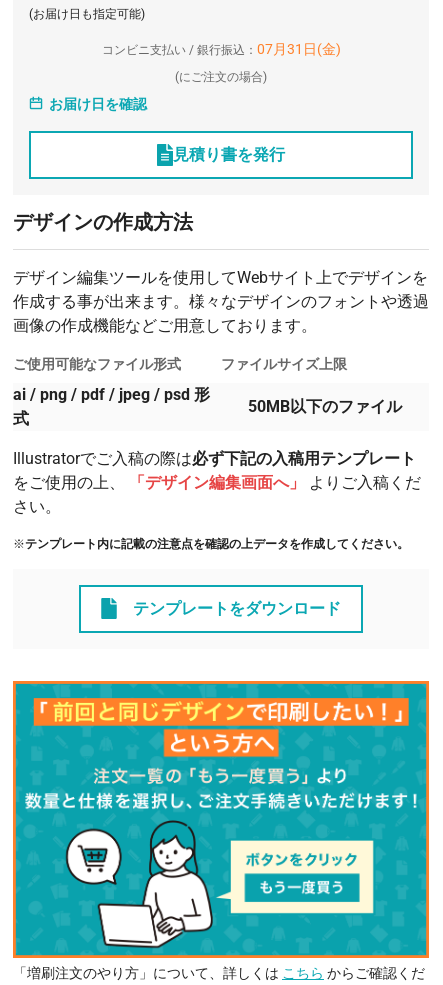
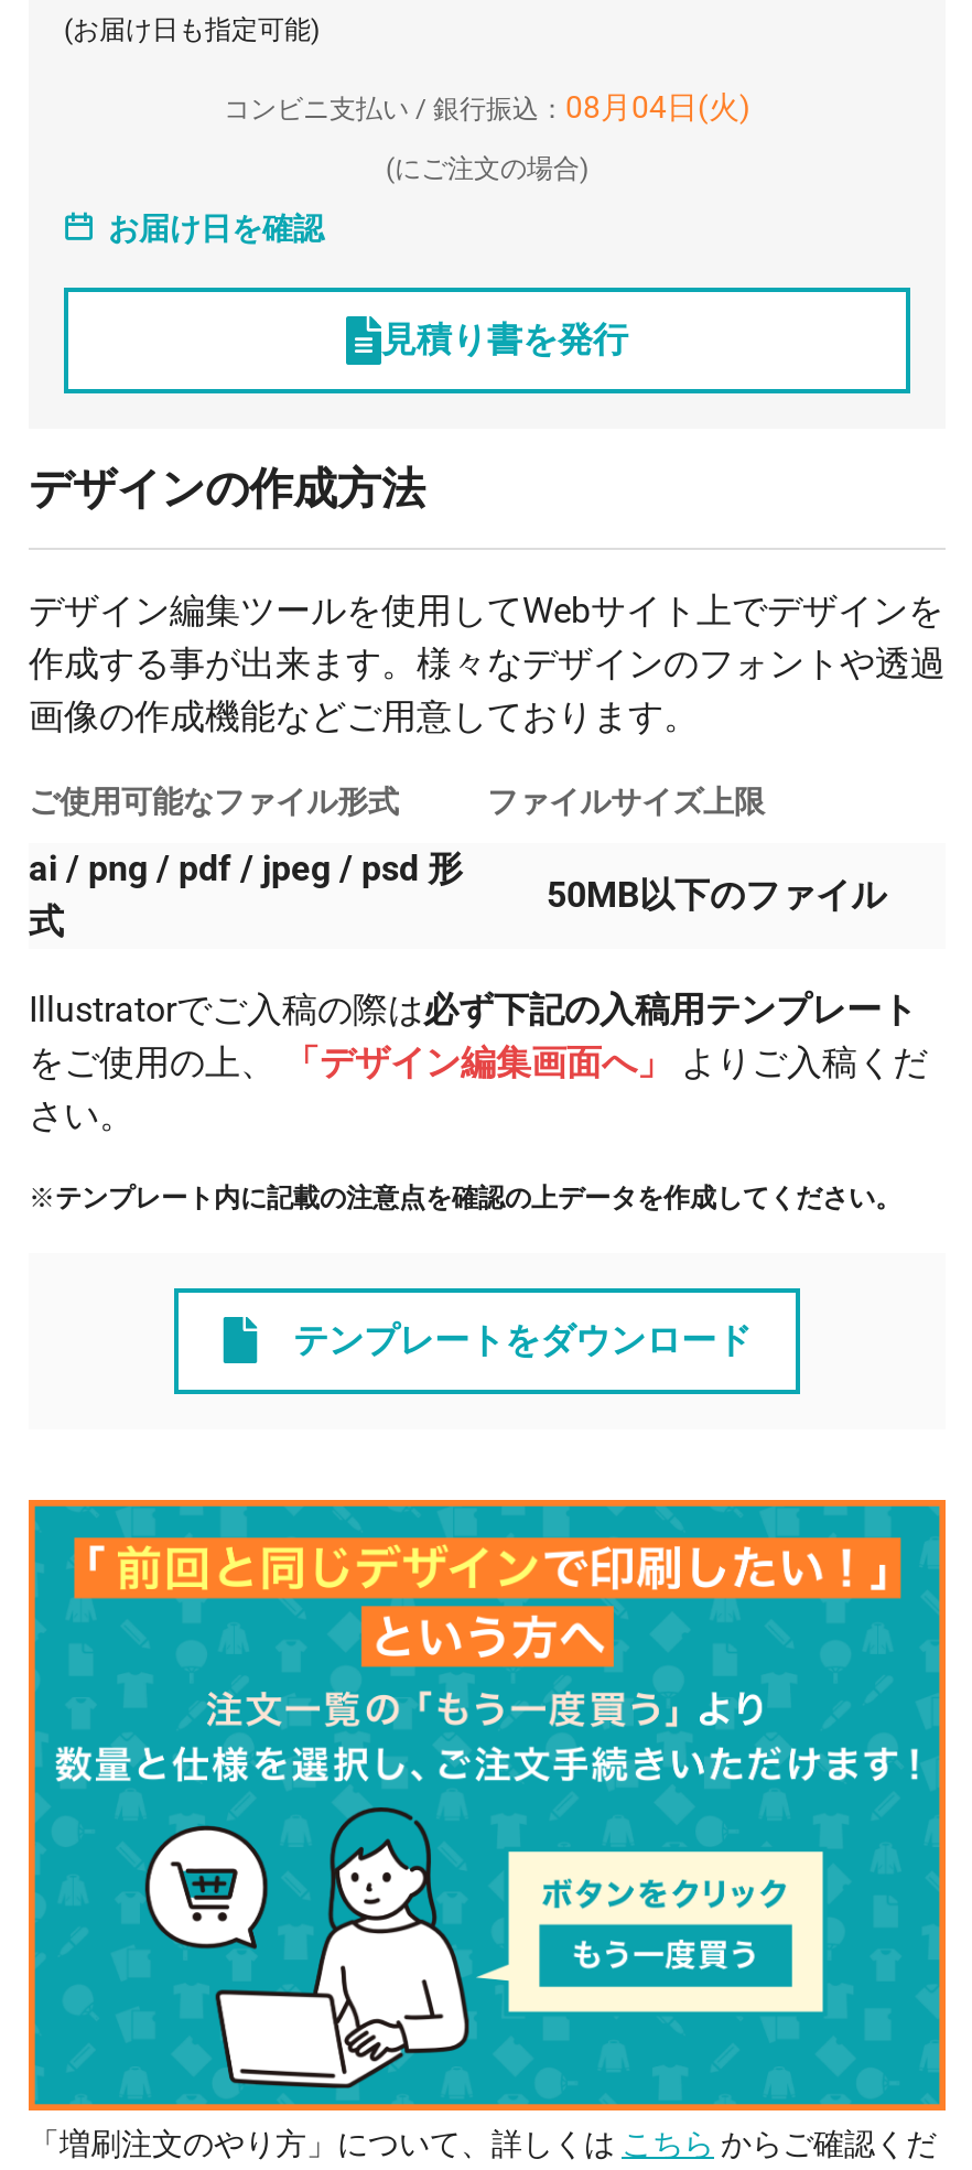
[101,41,340,57] コンビニ支払い / 銀行振込：07月31日(金) -> [224,89,750,124] コンビニ支払い / 銀行振込：08月04日(火)

